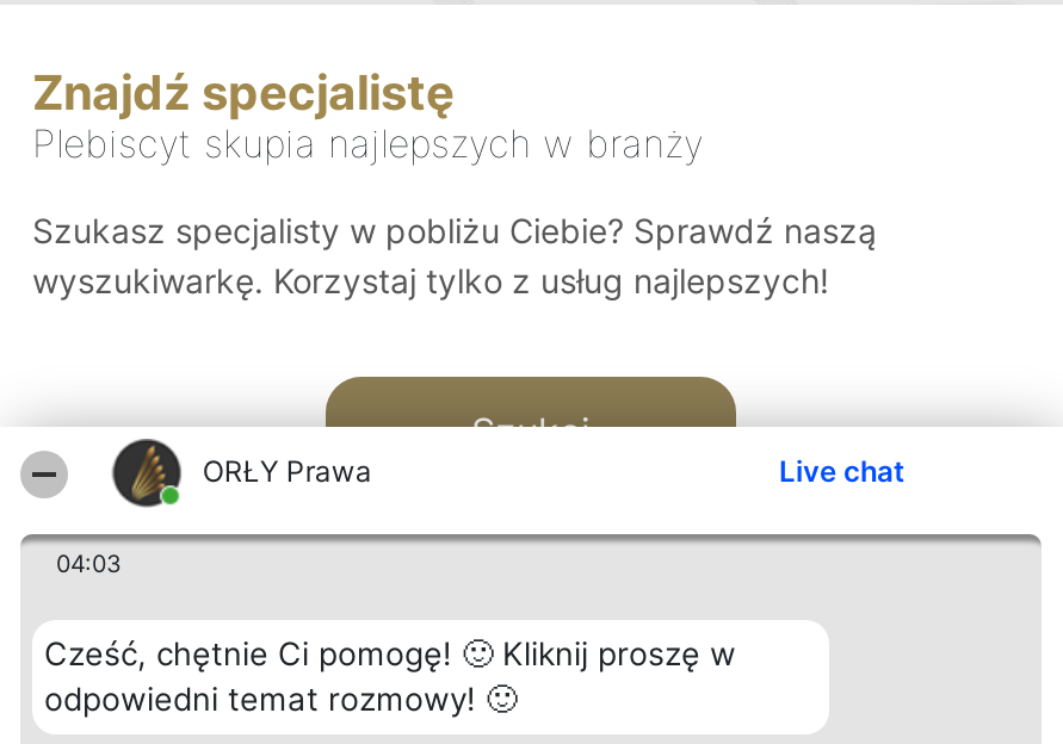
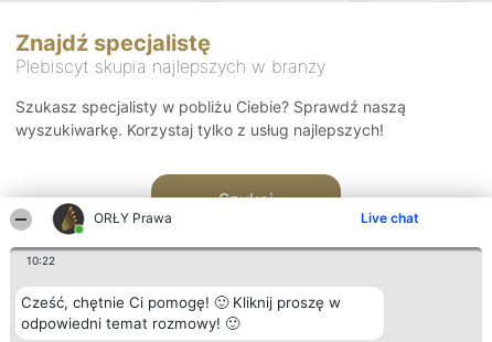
[56,548,120,577] 04:03 -> [26,254,55,267] 10:22

